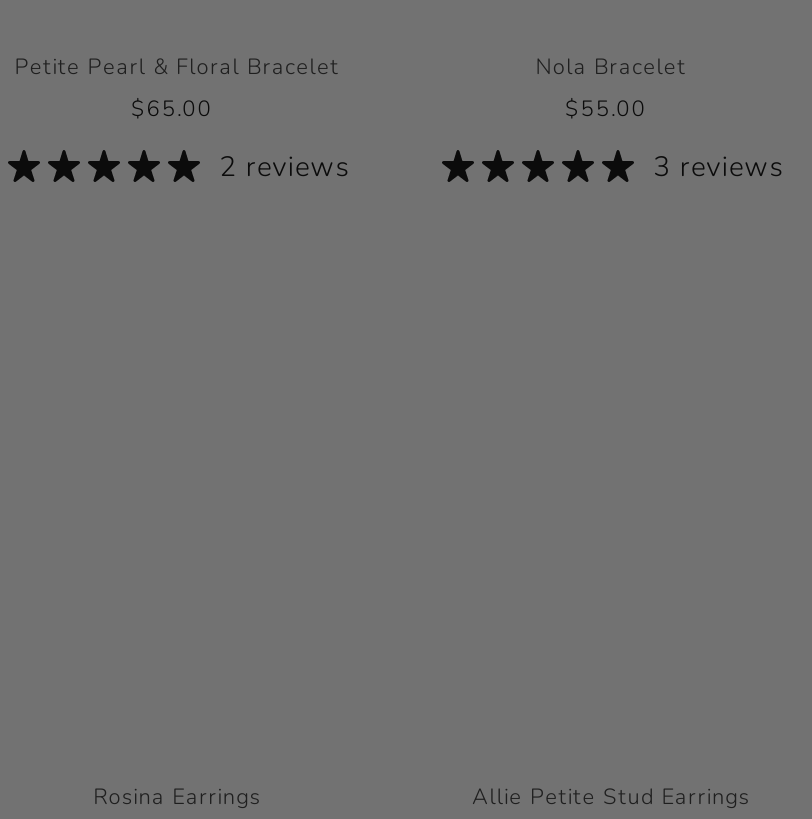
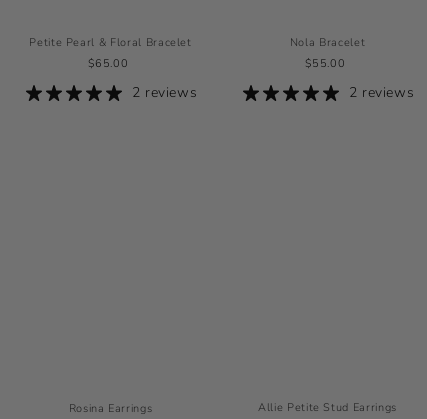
[653,147,785,185] 3 reviews -> [349,83,414,102] 2 reviews

